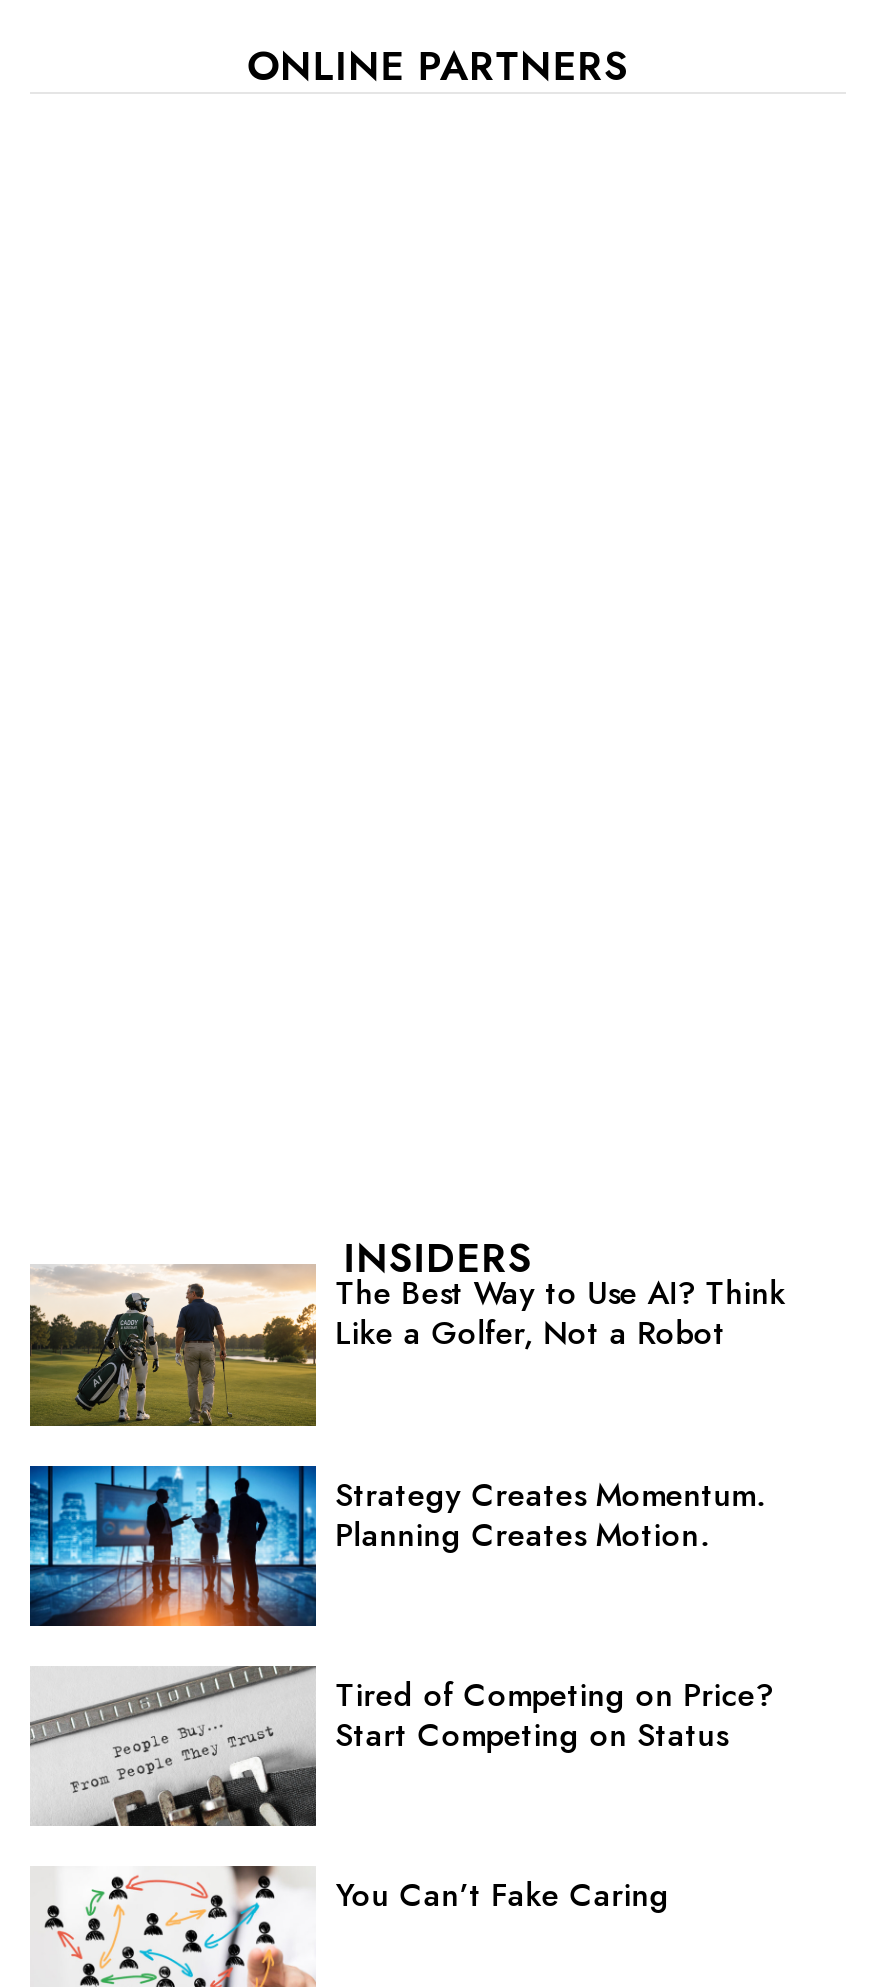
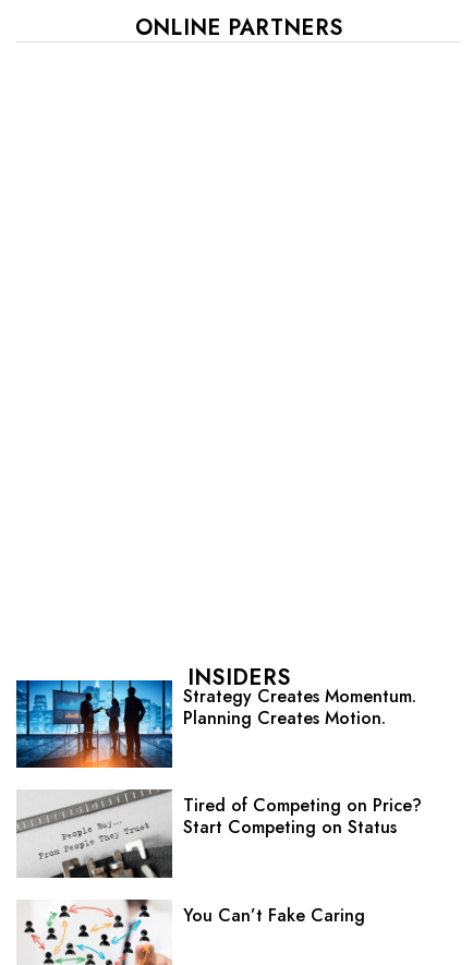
[28,1264,786,1430] [image] | The Best Way to Use AI? Think | Like a Golfer, Not a Robot -> none

